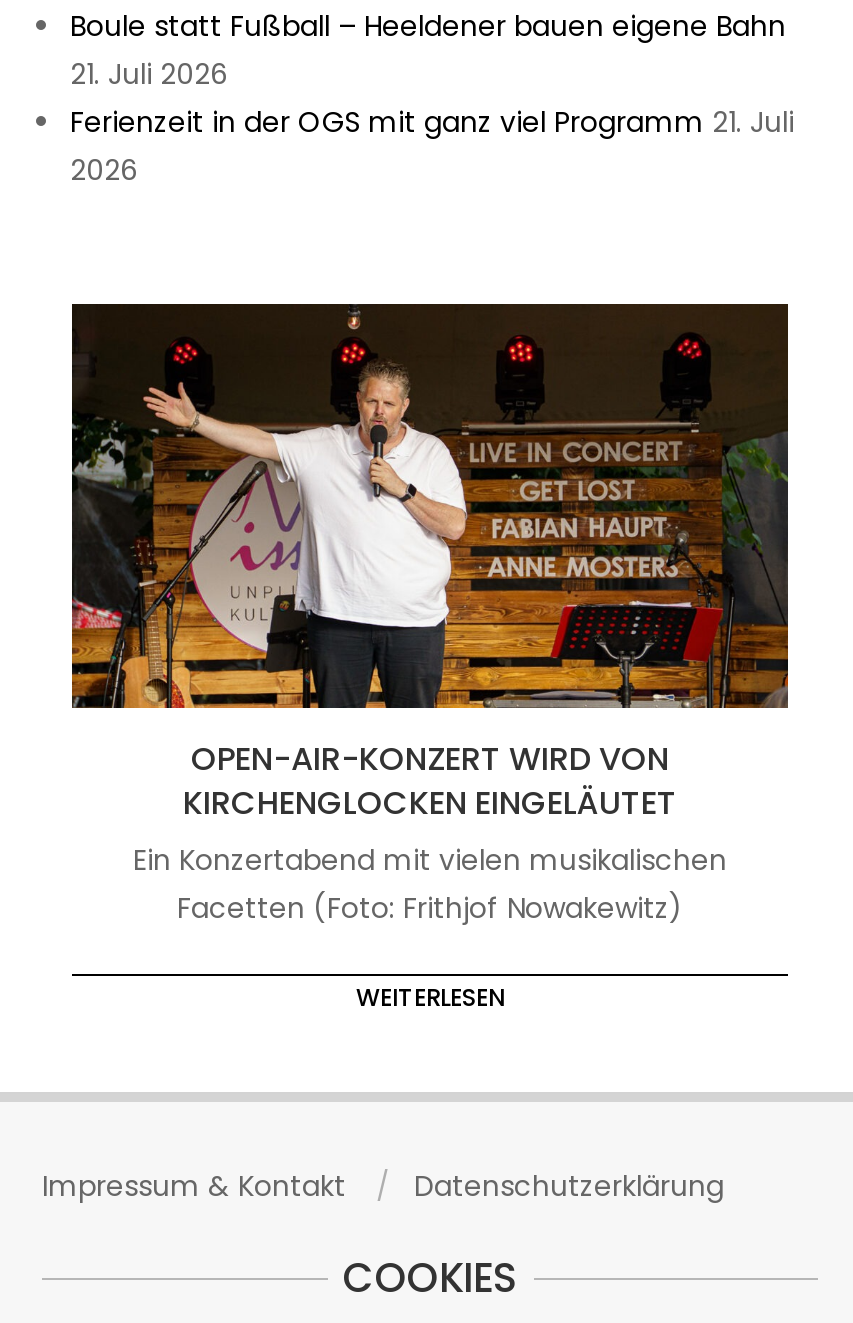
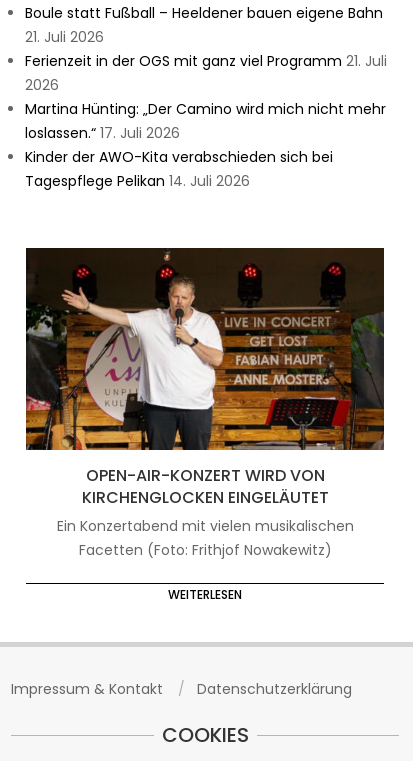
none -> [25,99,386,191] Martina Hünting: „Der Camino wird mich nicht mehr | loslassen.“ 17. Juli 2026 | Kinder der AWO-Kita verabschieden sich bei | Tagespflege Pelikan 14. Juli 2026

